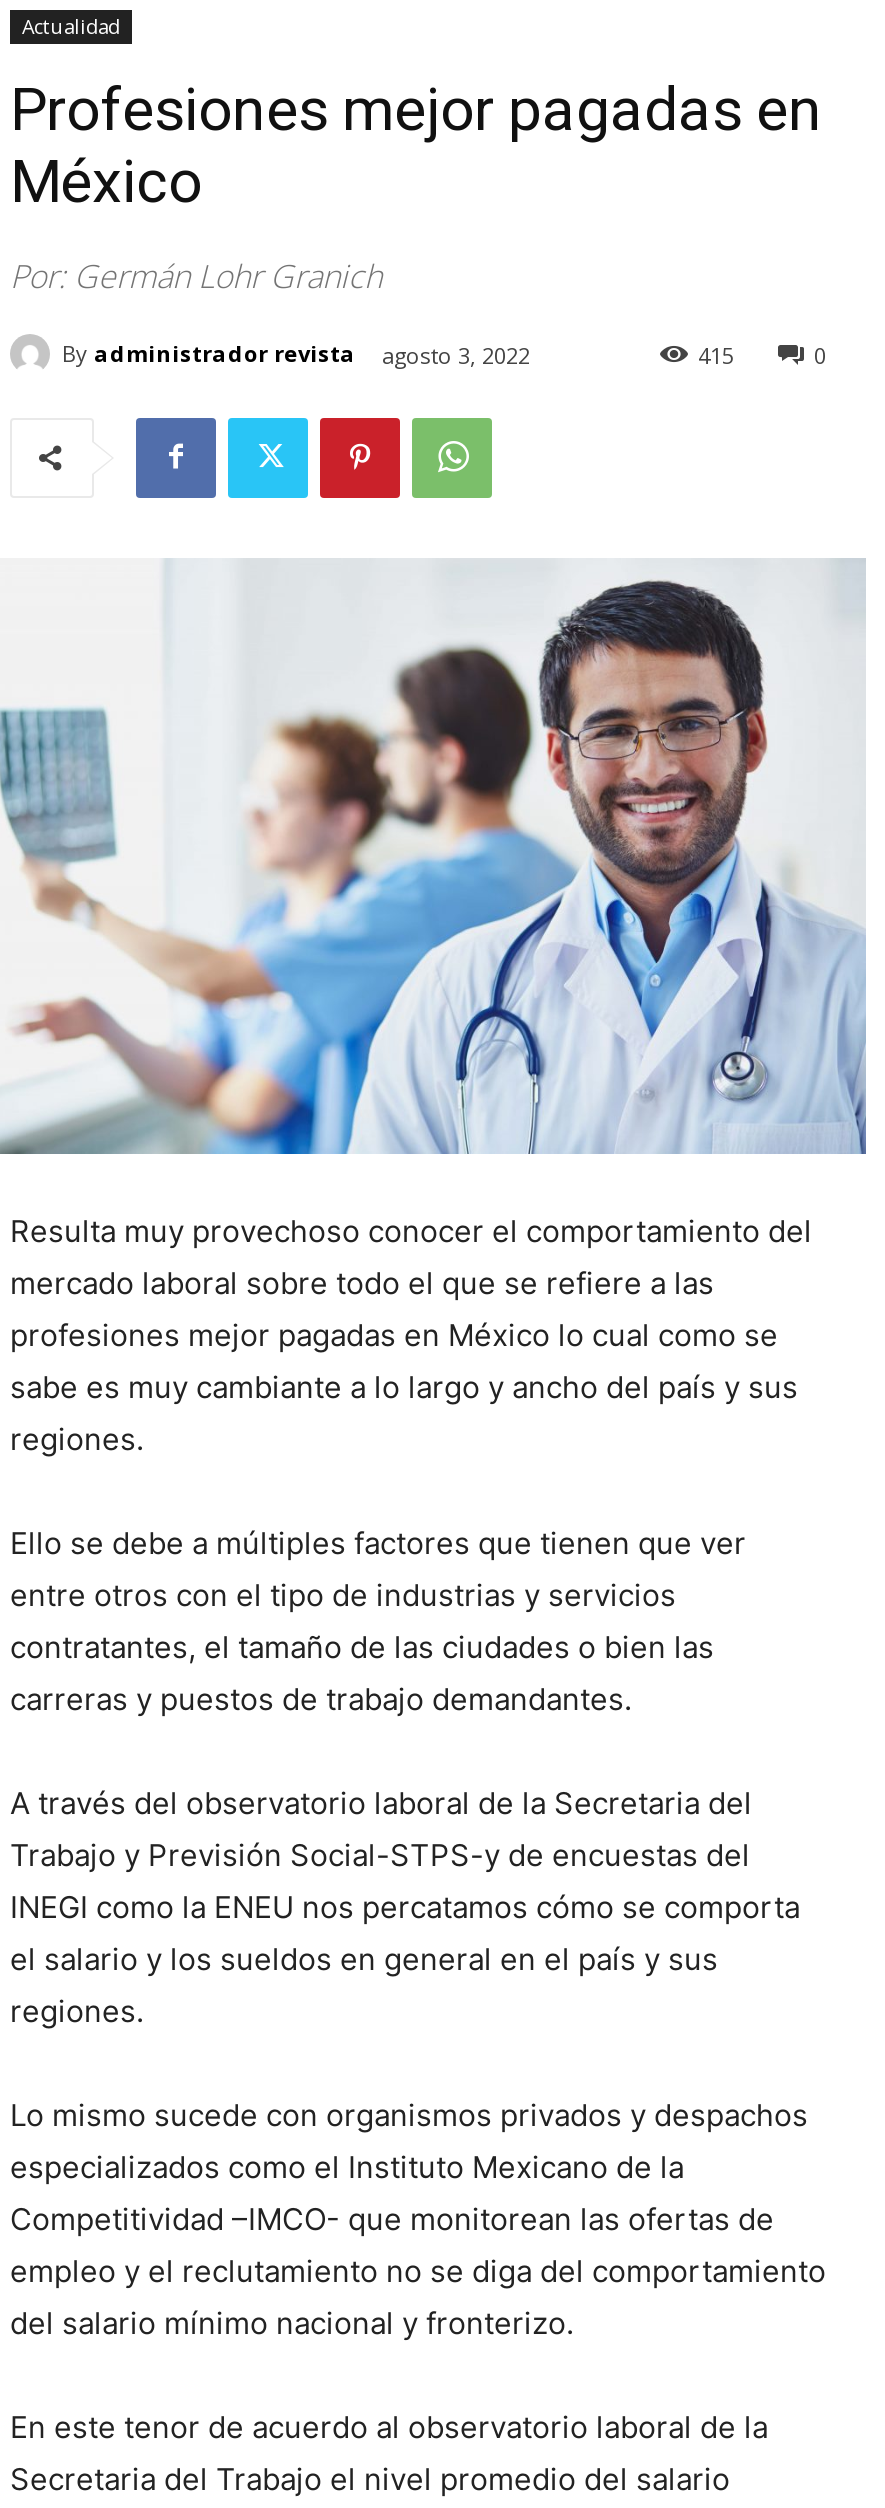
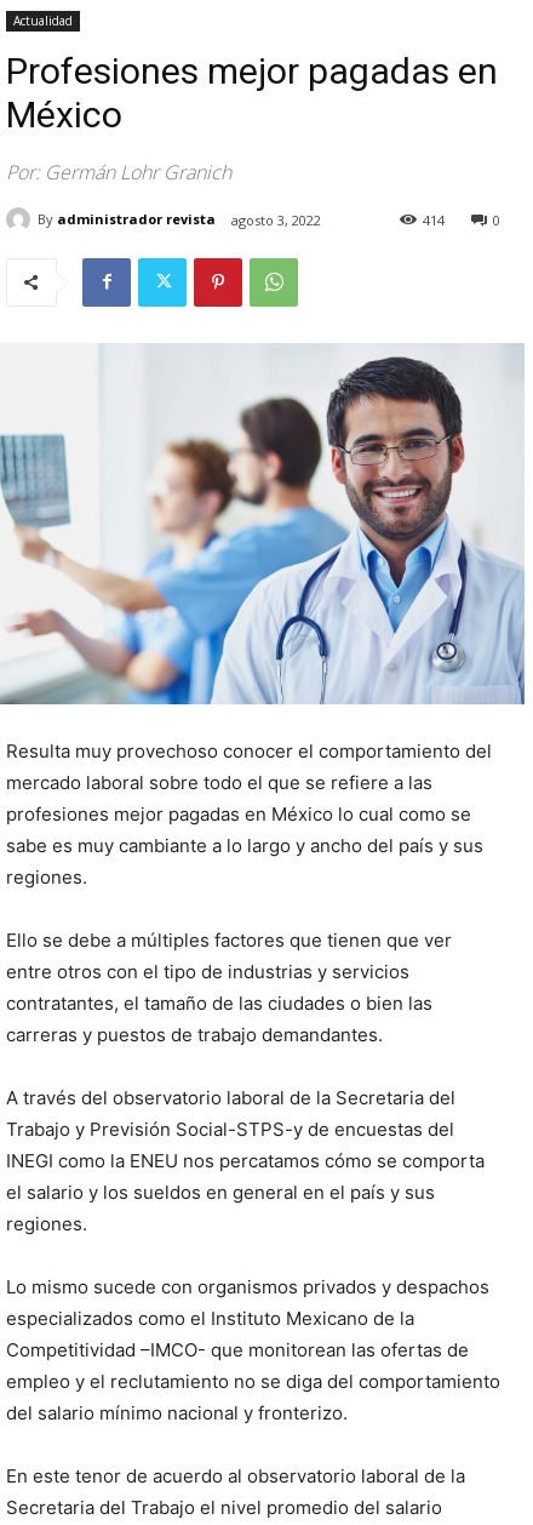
[698,339,734,369] 415 -> [423,210,445,229] 414

